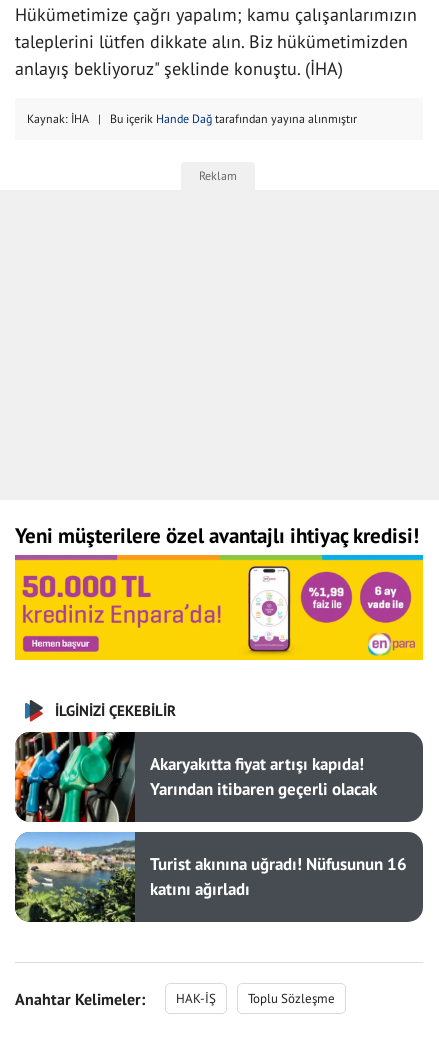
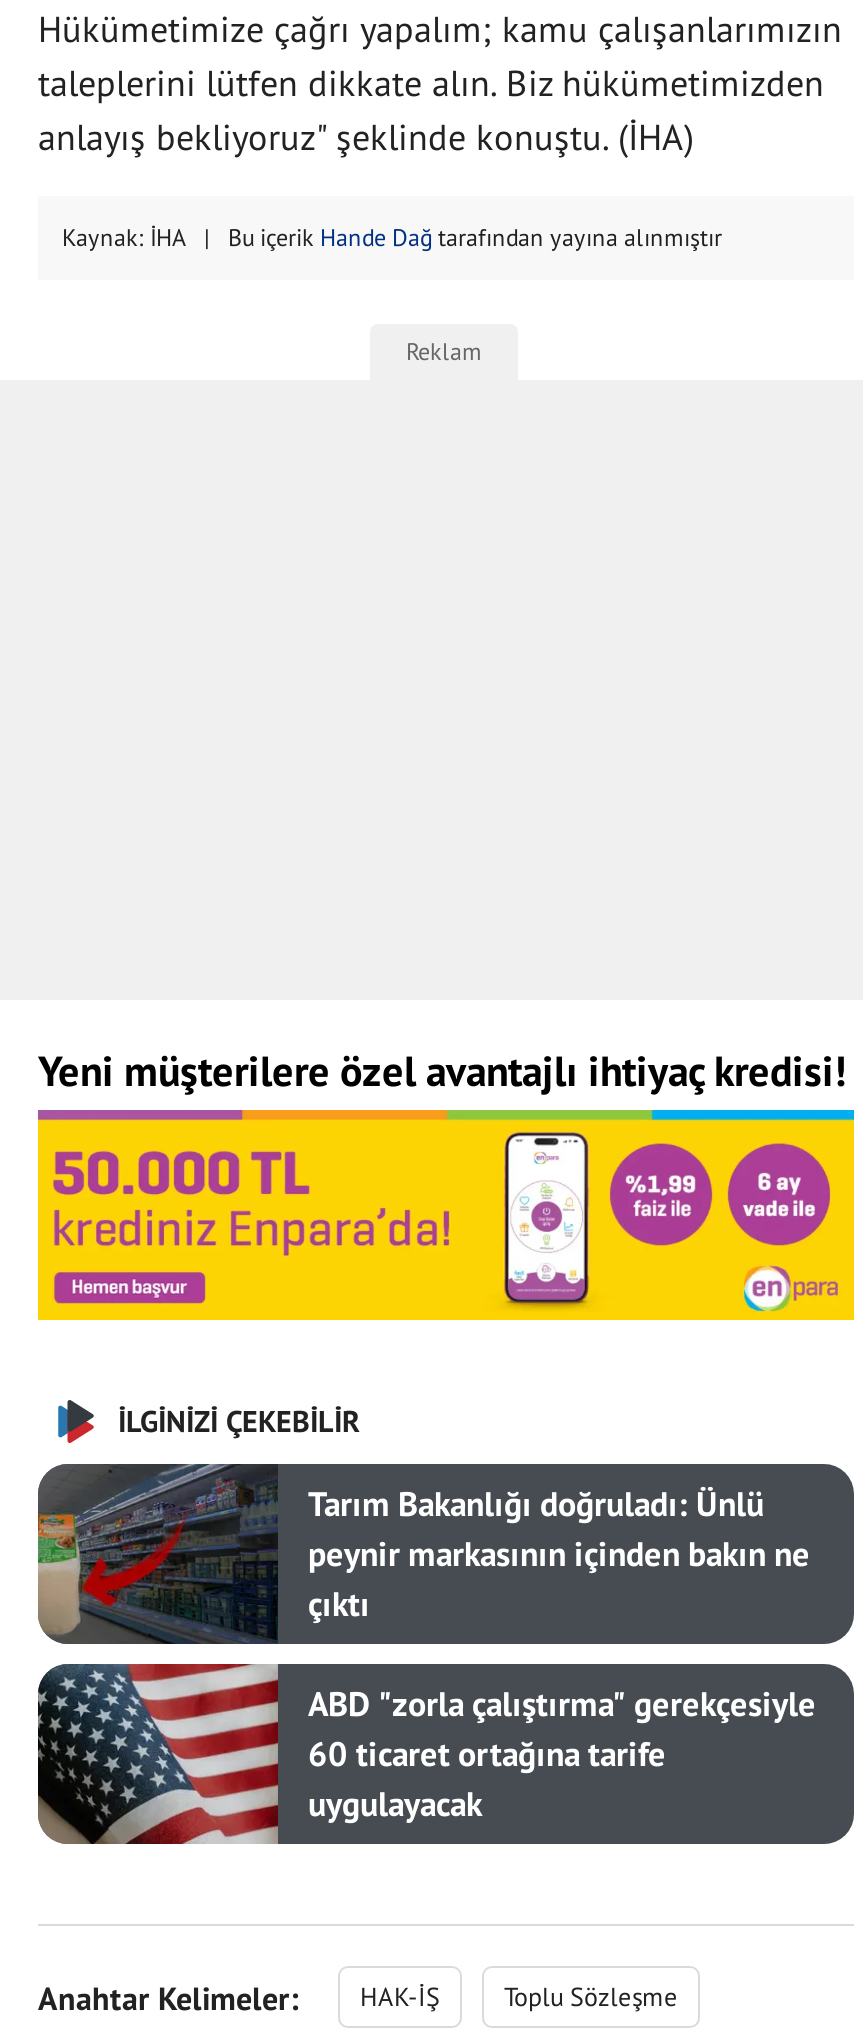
[14,731,377,823] [image] | Akaryakıtta fiyat artışı kapıda! | Yarından itibaren geçerli olacak -> [36,1462,810,1646] [image] | Tarım Bakanlığı doğruladı: Ünlü | peynir markasının içinden bakın ne | çıktı
[15,831,407,923] [image] | Turist akınına uğradı! Nüfusunun 16 | katını ağırladı -> [36,1662,816,1846] [image] | ABD "zorla çalıştırma" gerekçesiyle | 60 ticaret ortağına tarife | uygulayacak

